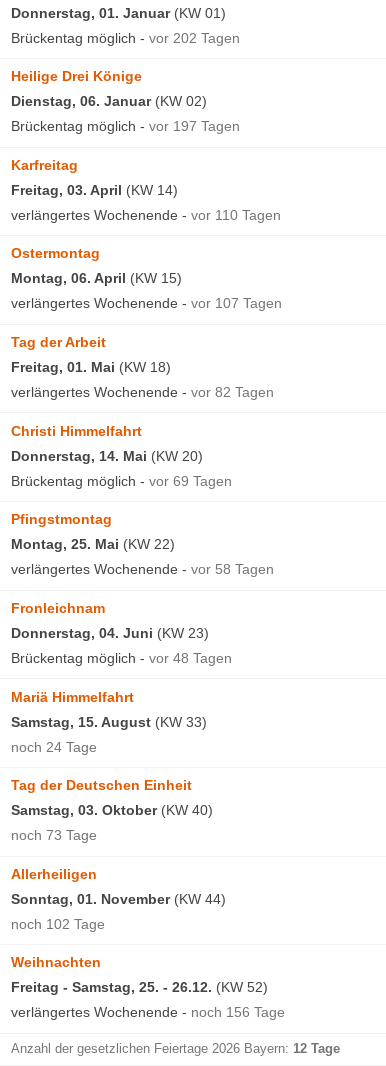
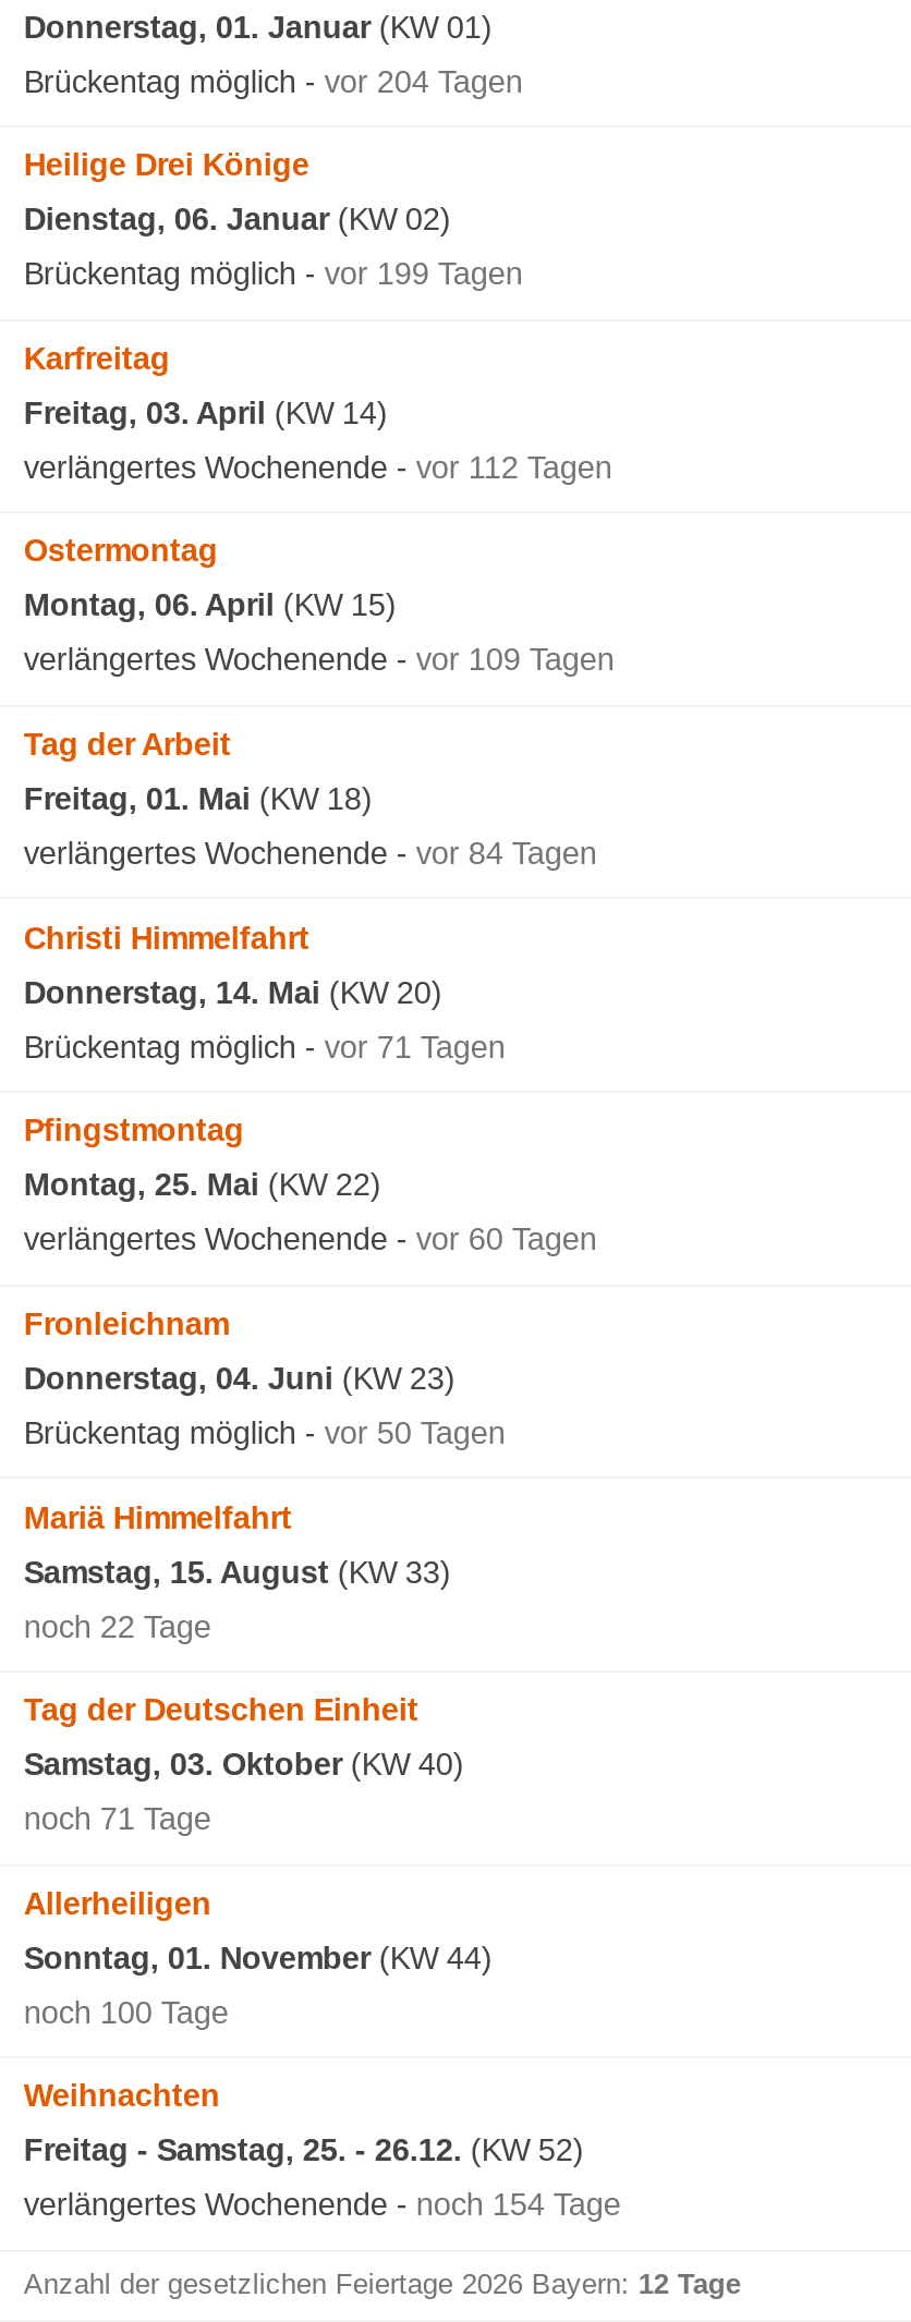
[11,30,240,46] Brückentag möglich - vor 202 Tagen -> [24,63,523,98] Brückentag möglich - vor 204 Tagen
[11,118,240,134] Brückentag möglich - vor 197 Tagen -> [24,256,523,291] Brückentag möglich - vor 199 Tagen
[11,207,281,223] verlängertes Wochenende - vor 110 Tagen -> [24,450,612,485] verlängertes Wochenende - vor 112 Tagen
[11,295,282,311] verlängertes Wochenende - vor 107 Tagen -> [24,643,614,678] verlängertes Wochenende - vor 109 Tagen
[11,384,274,400] verlängertes Wochenende - vor 82 Tagen -> [24,836,597,871] verlängertes Wochenende - vor 84 Tagen
[11,473,232,489] Brückentag möglich - vor 69 Tagen -> [24,1029,505,1064] Brückentag möglich - vor 71 Tagen
[11,561,274,577] verlängertes Wochenende - vor 58 Tagen -> [24,1222,597,1257] verlängertes Wochenende - vor 60 Tagen
[11,650,232,666] Brückentag möglich - vor 48 Tagen -> [24,1415,505,1450] Brückentag möglich - vor 50 Tagen
[11,739,97,755] noch 24 Tage -> [24,1609,211,1643] noch 22 Tage
[11,827,97,843] noch 73 Tage -> [24,1802,211,1836] noch 71 Tage
[11,916,105,932] noch 102 Tage -> [24,1995,229,2030] noch 100 Tage
[11,1004,285,1020] verlängertes Wochenende - noch 156 Tage -> [24,2188,621,2223] verlängertes Wochenende - noch 154 Tage

